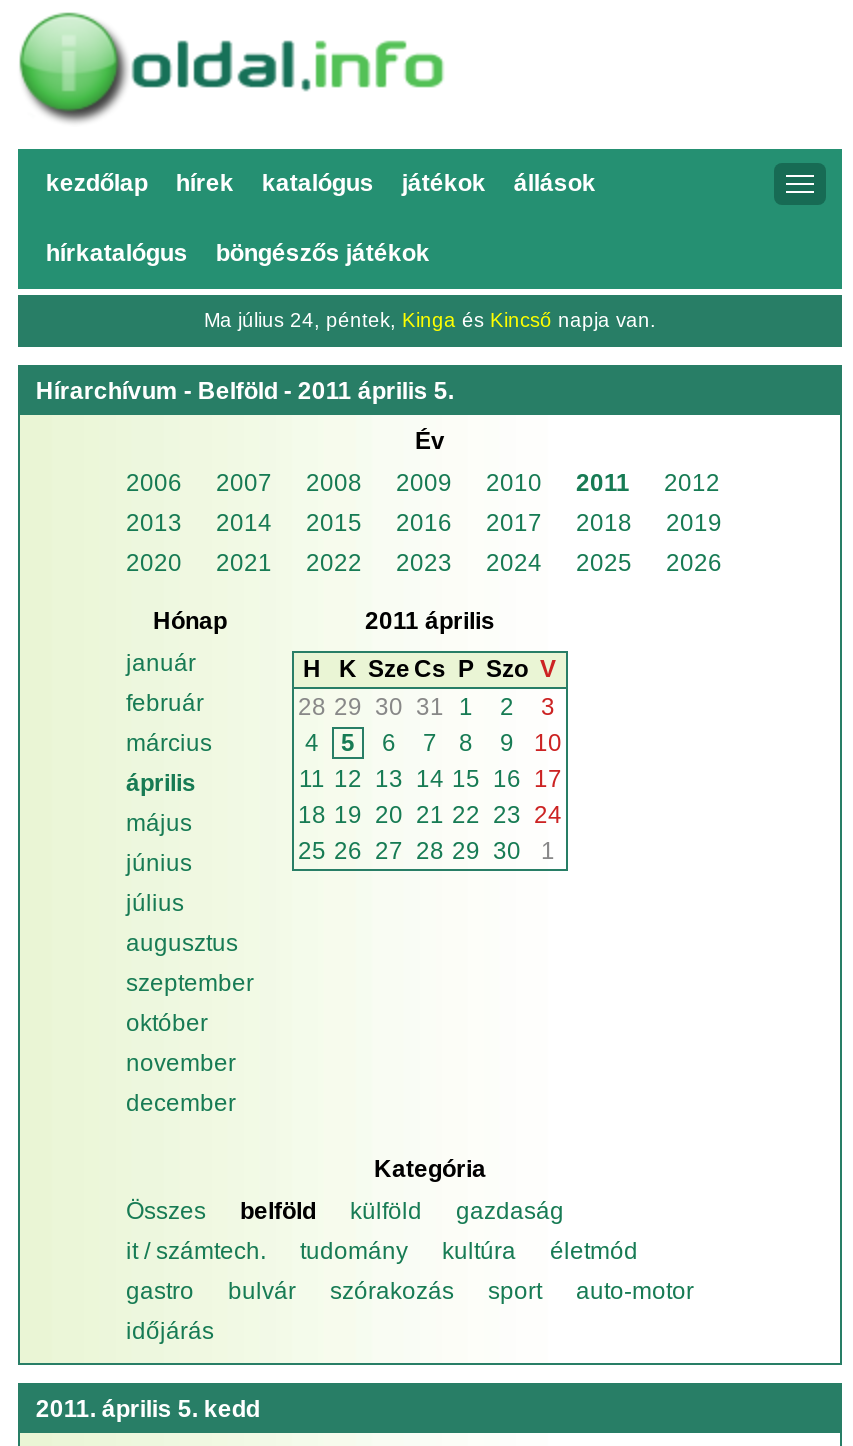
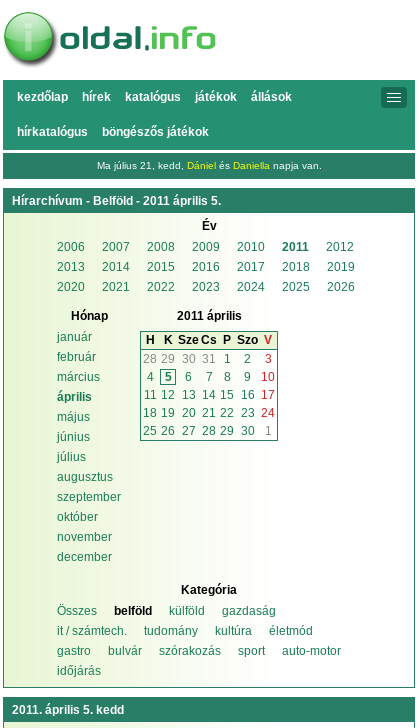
[204,309,656,331] Ma július 24, péntek, Kinga és Kincső napja van. -> [96,160,321,171] Ma július 21, kedd, Dániel és Daniella napja van.

